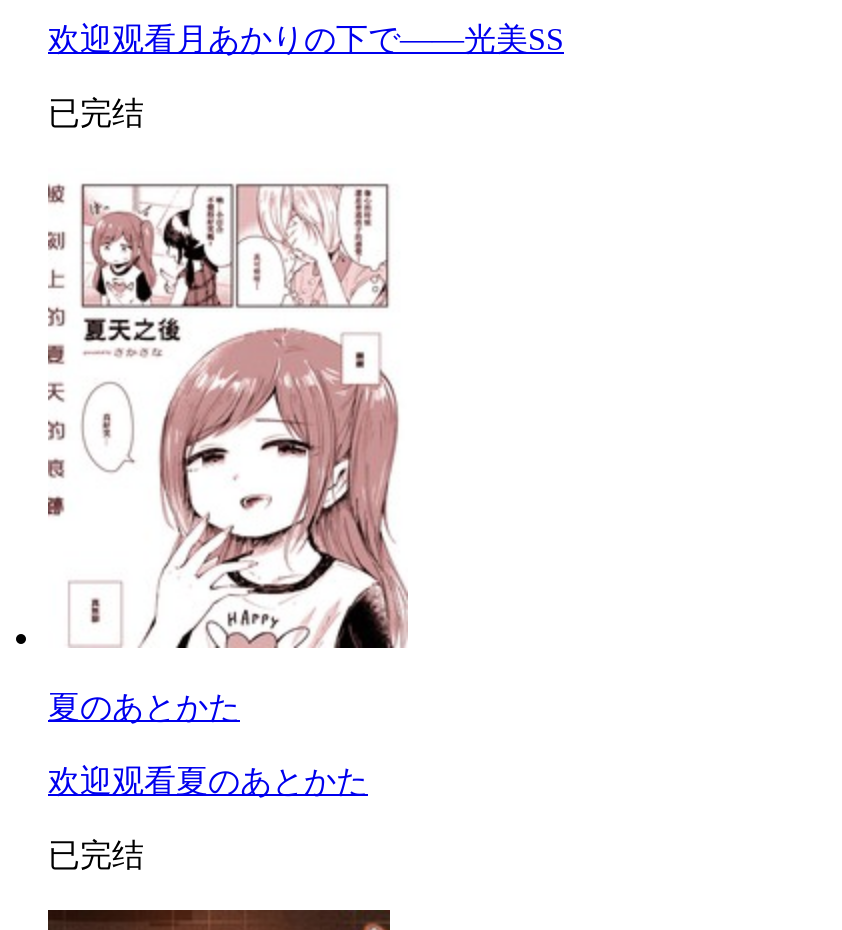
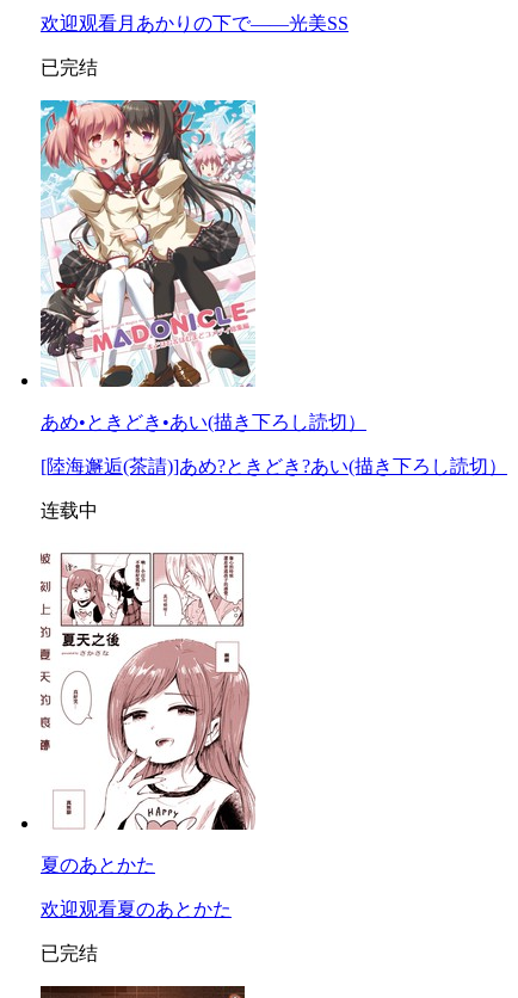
none -> [39,99,507,520] [image] | あめ•ときどき•あい(描き下ろし読切） | [陸海邂逅(茶請)]あめ?ときどき?あい(描き下ろし読切） | 连载中

